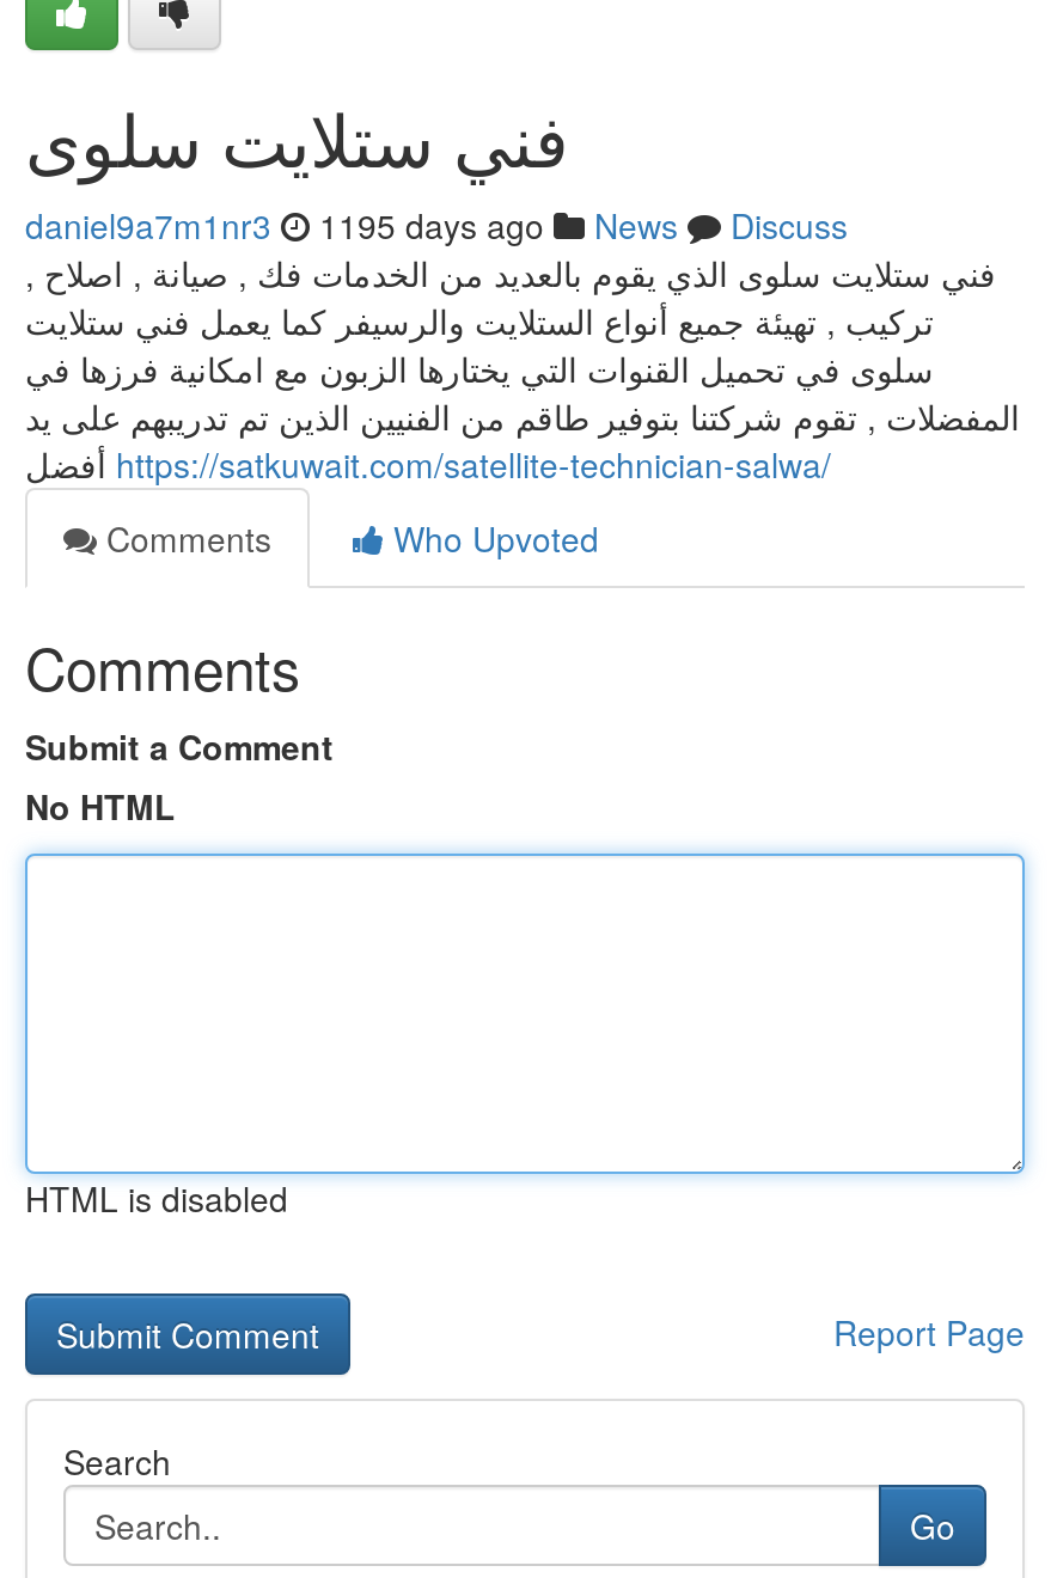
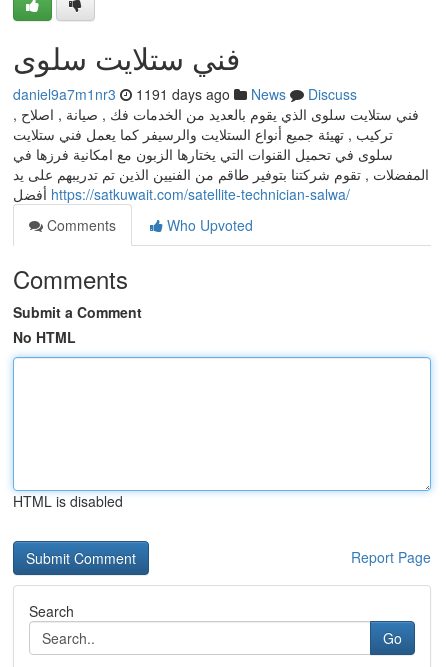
[25,201,848,249] daniel9a7m1nr3 1195 days ago News Discuss -> [13,84,357,104] daniel9a7m1nr3 1191 days ago News Discuss

